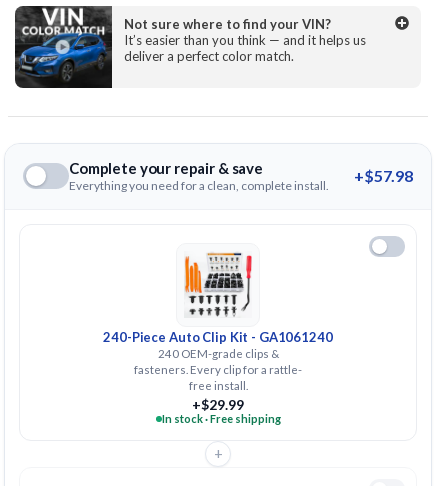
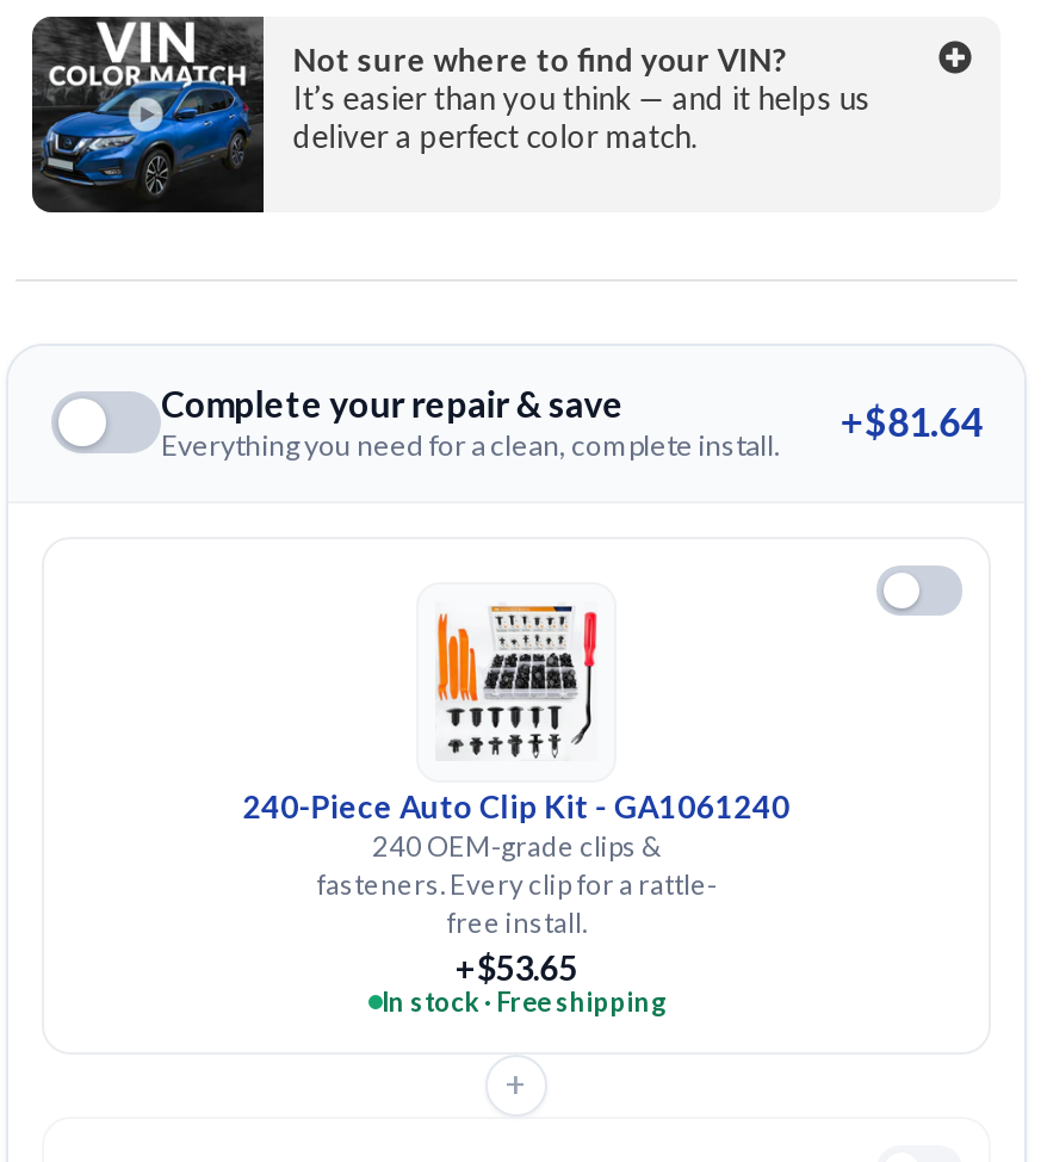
[69,166,413,193] Everything you need for a clean, complete install. +$57.98 -> [161,399,981,462] Everything you need for a clean, complete install. +$81.64
[192,396,243,413] +$29.99 -> [456,946,577,987] +$53.65

